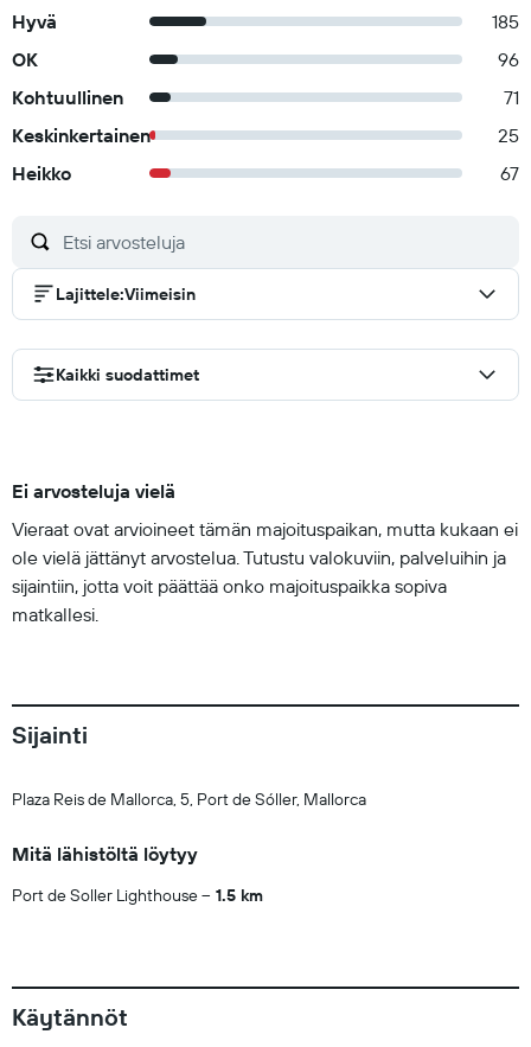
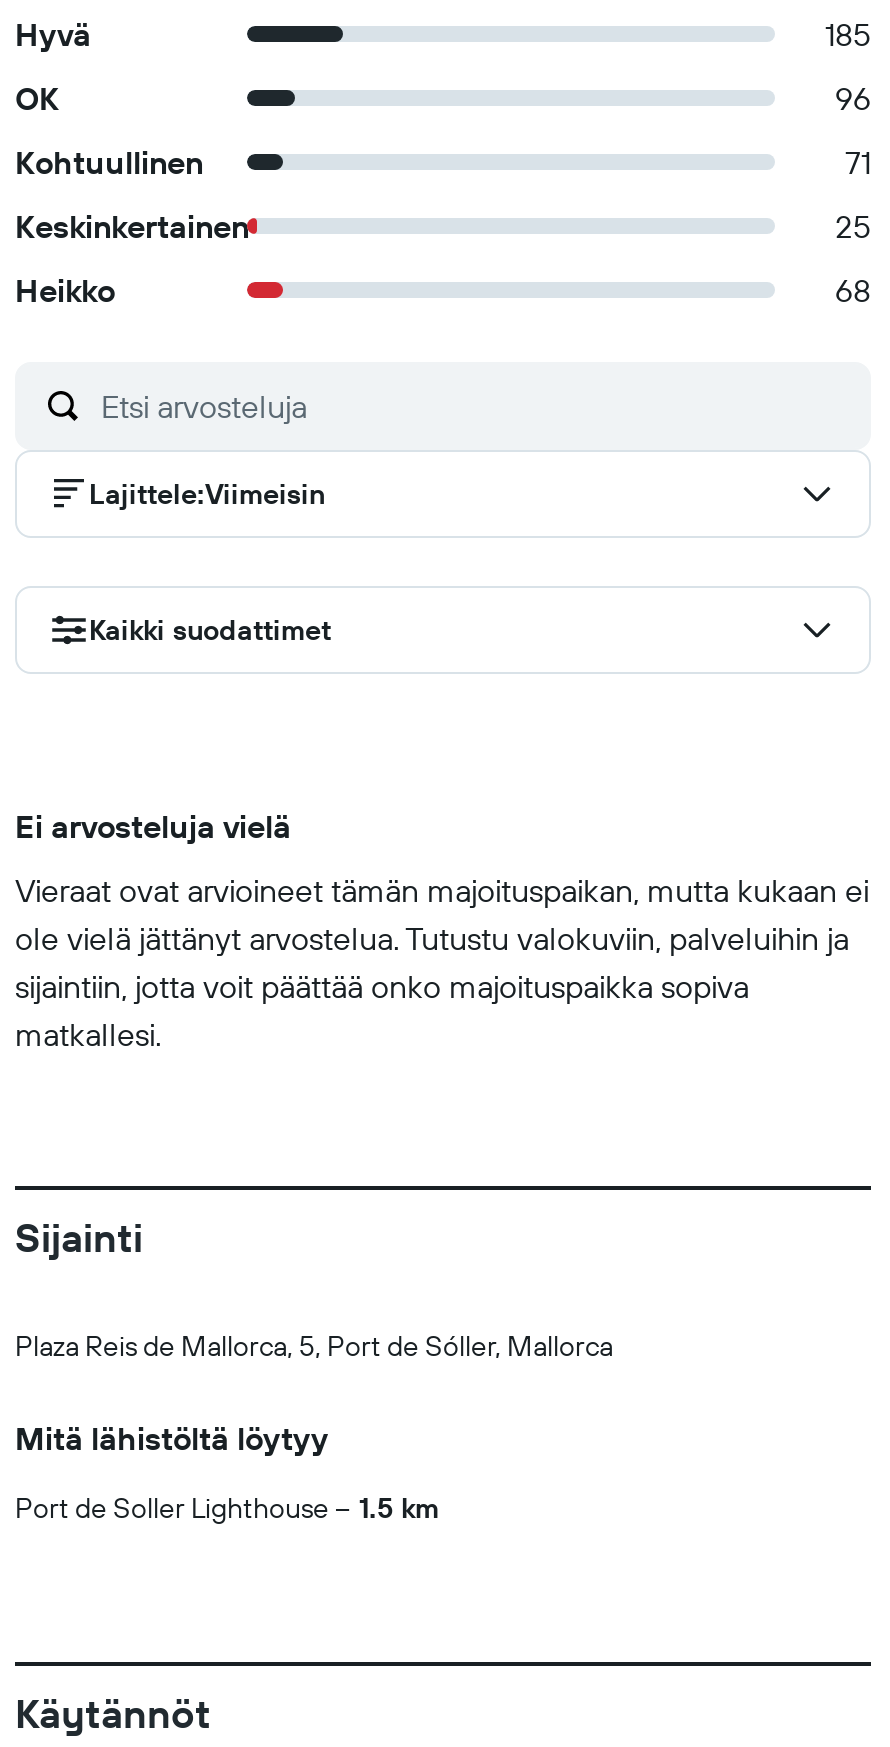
[500,161,519,185] 67 -> [835,270,871,310] 68

